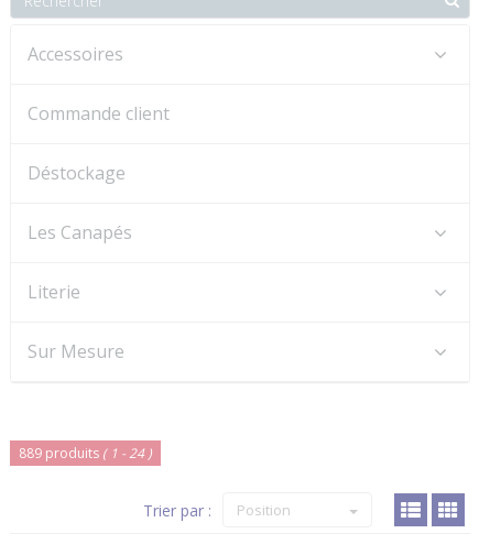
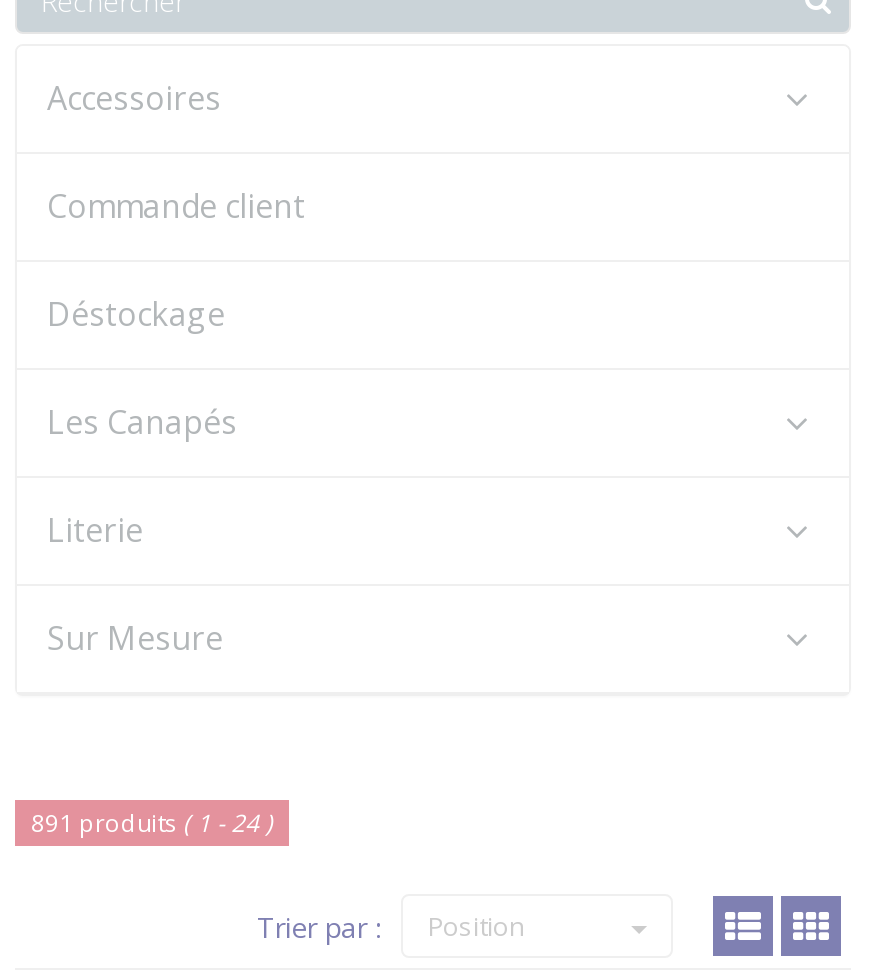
[19,444,152,463] 889 produits ( 1 - 24 ) -> [31,806,273,840] 891 produits ( 1 - 24 )

